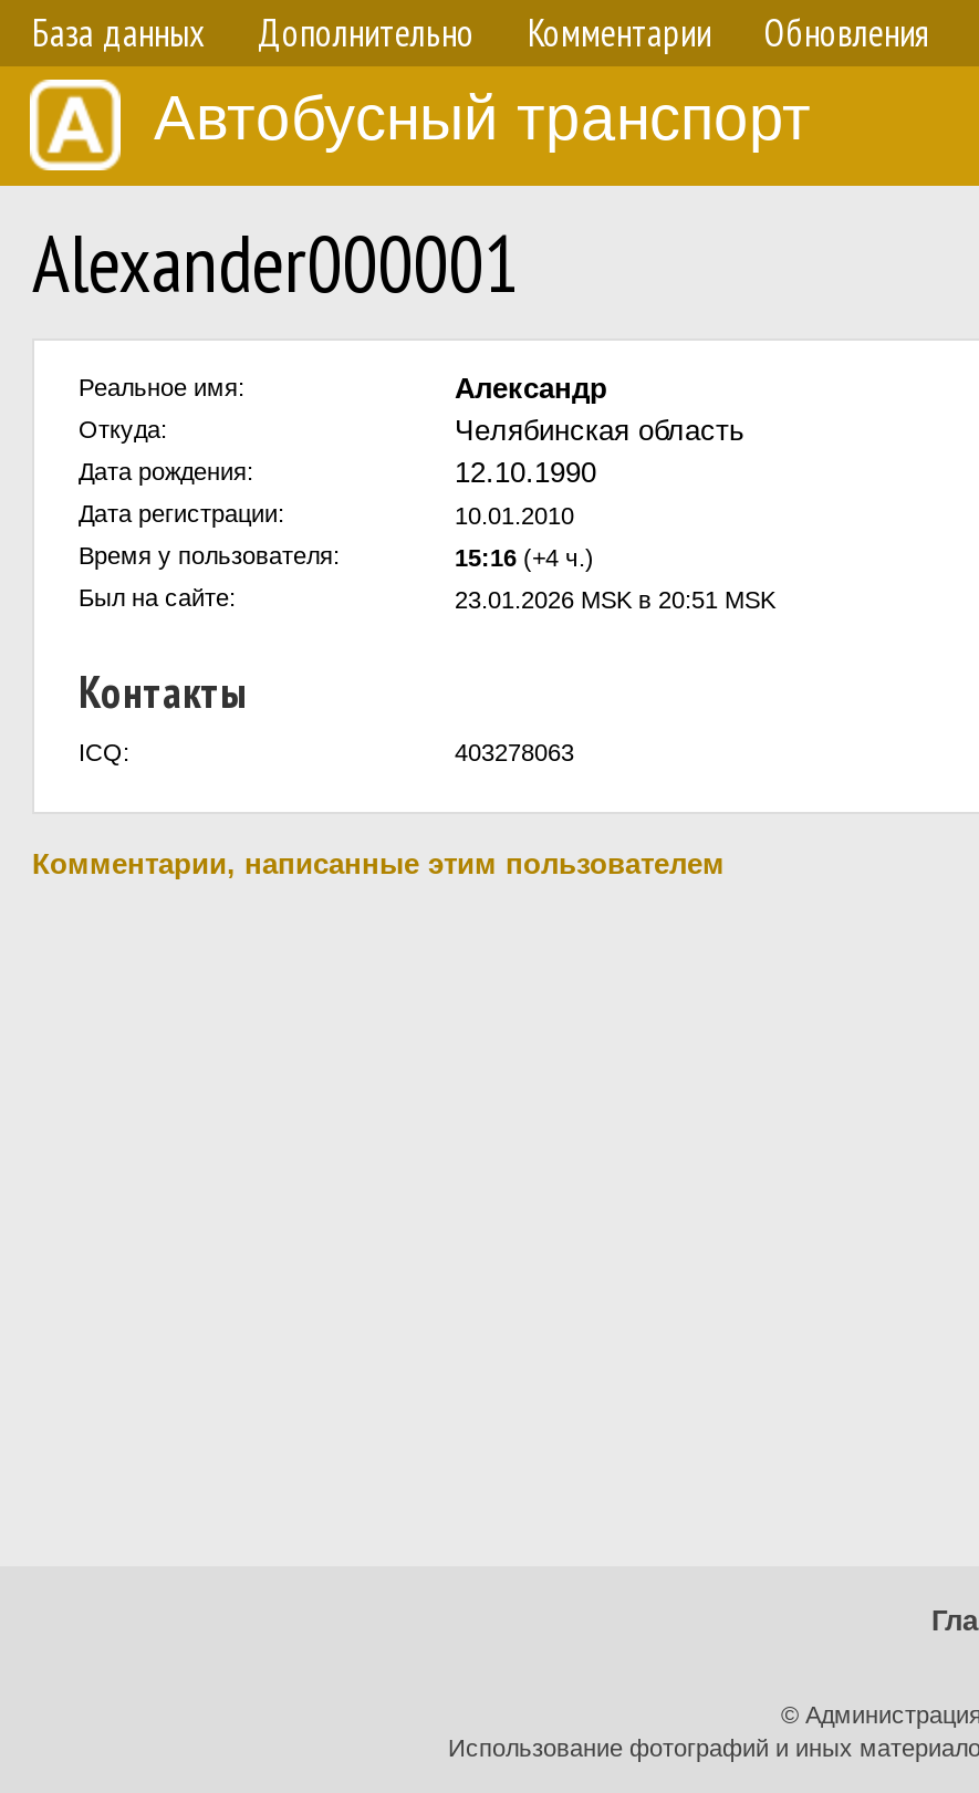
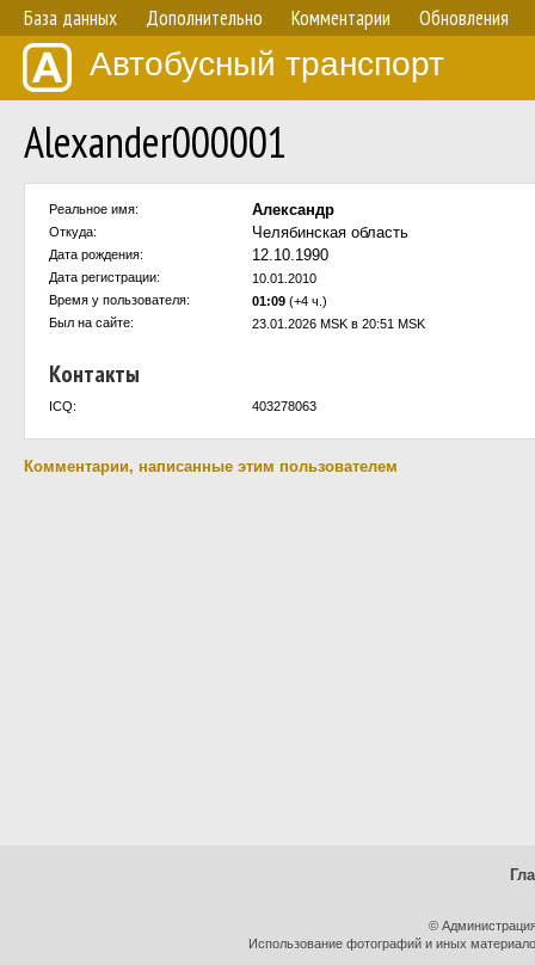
[455,544,594,571] 15:16 (+4 ч.) -> [252,294,327,308] 01:09 (+4 ч.)

